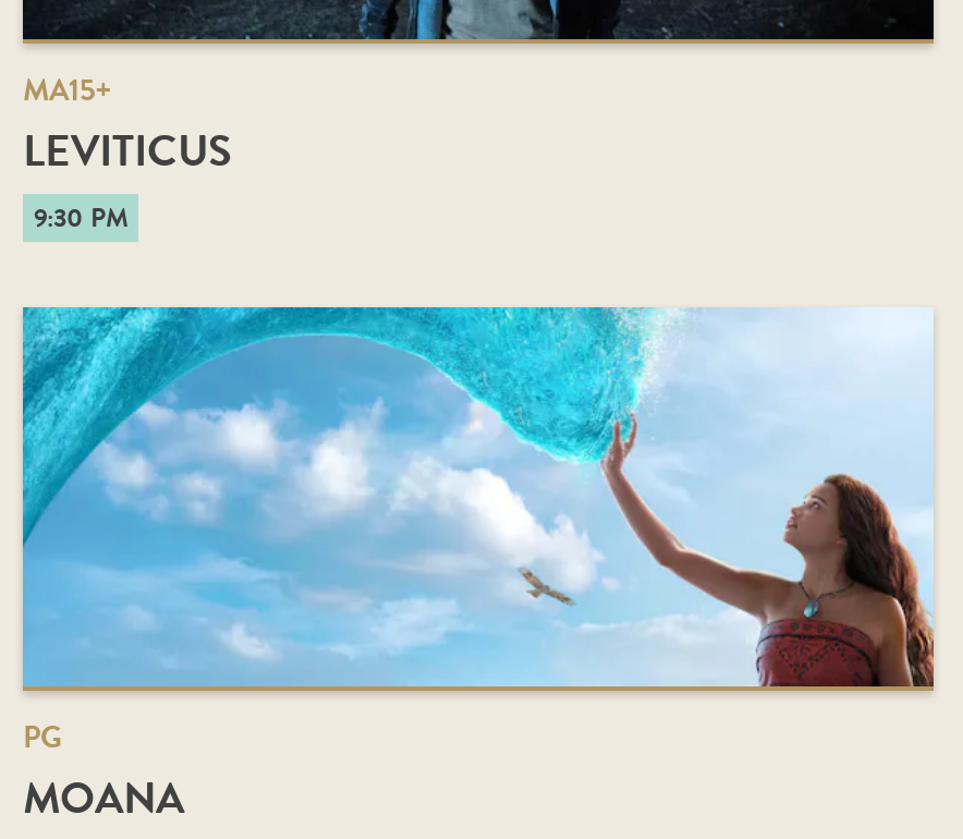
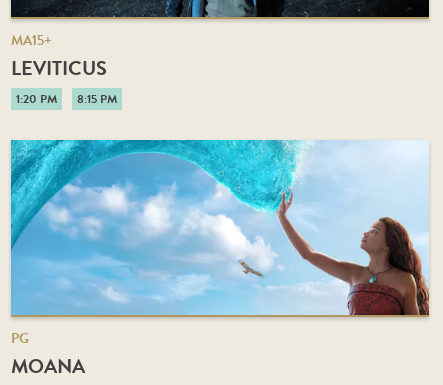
[34,197,127,236] 9:30 PM -> [16,90,117,108] 1:20 PM | 8:15 PM

